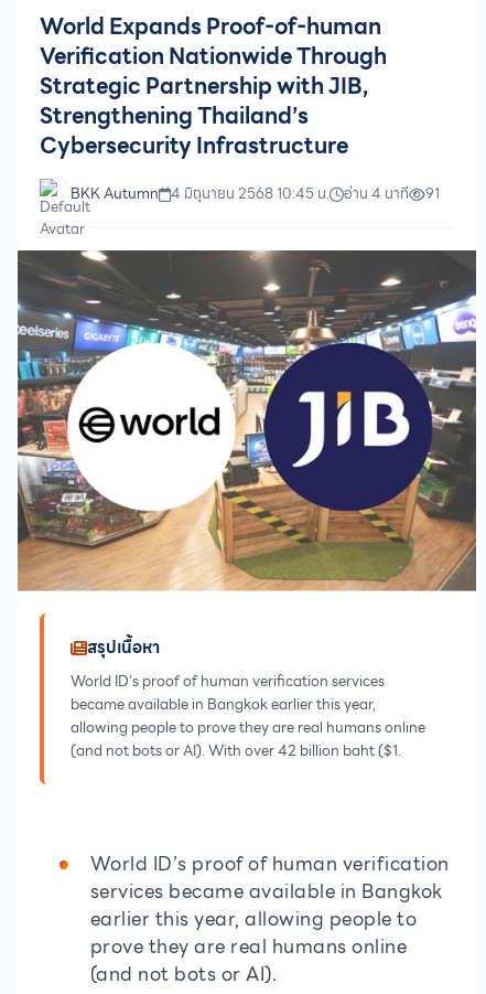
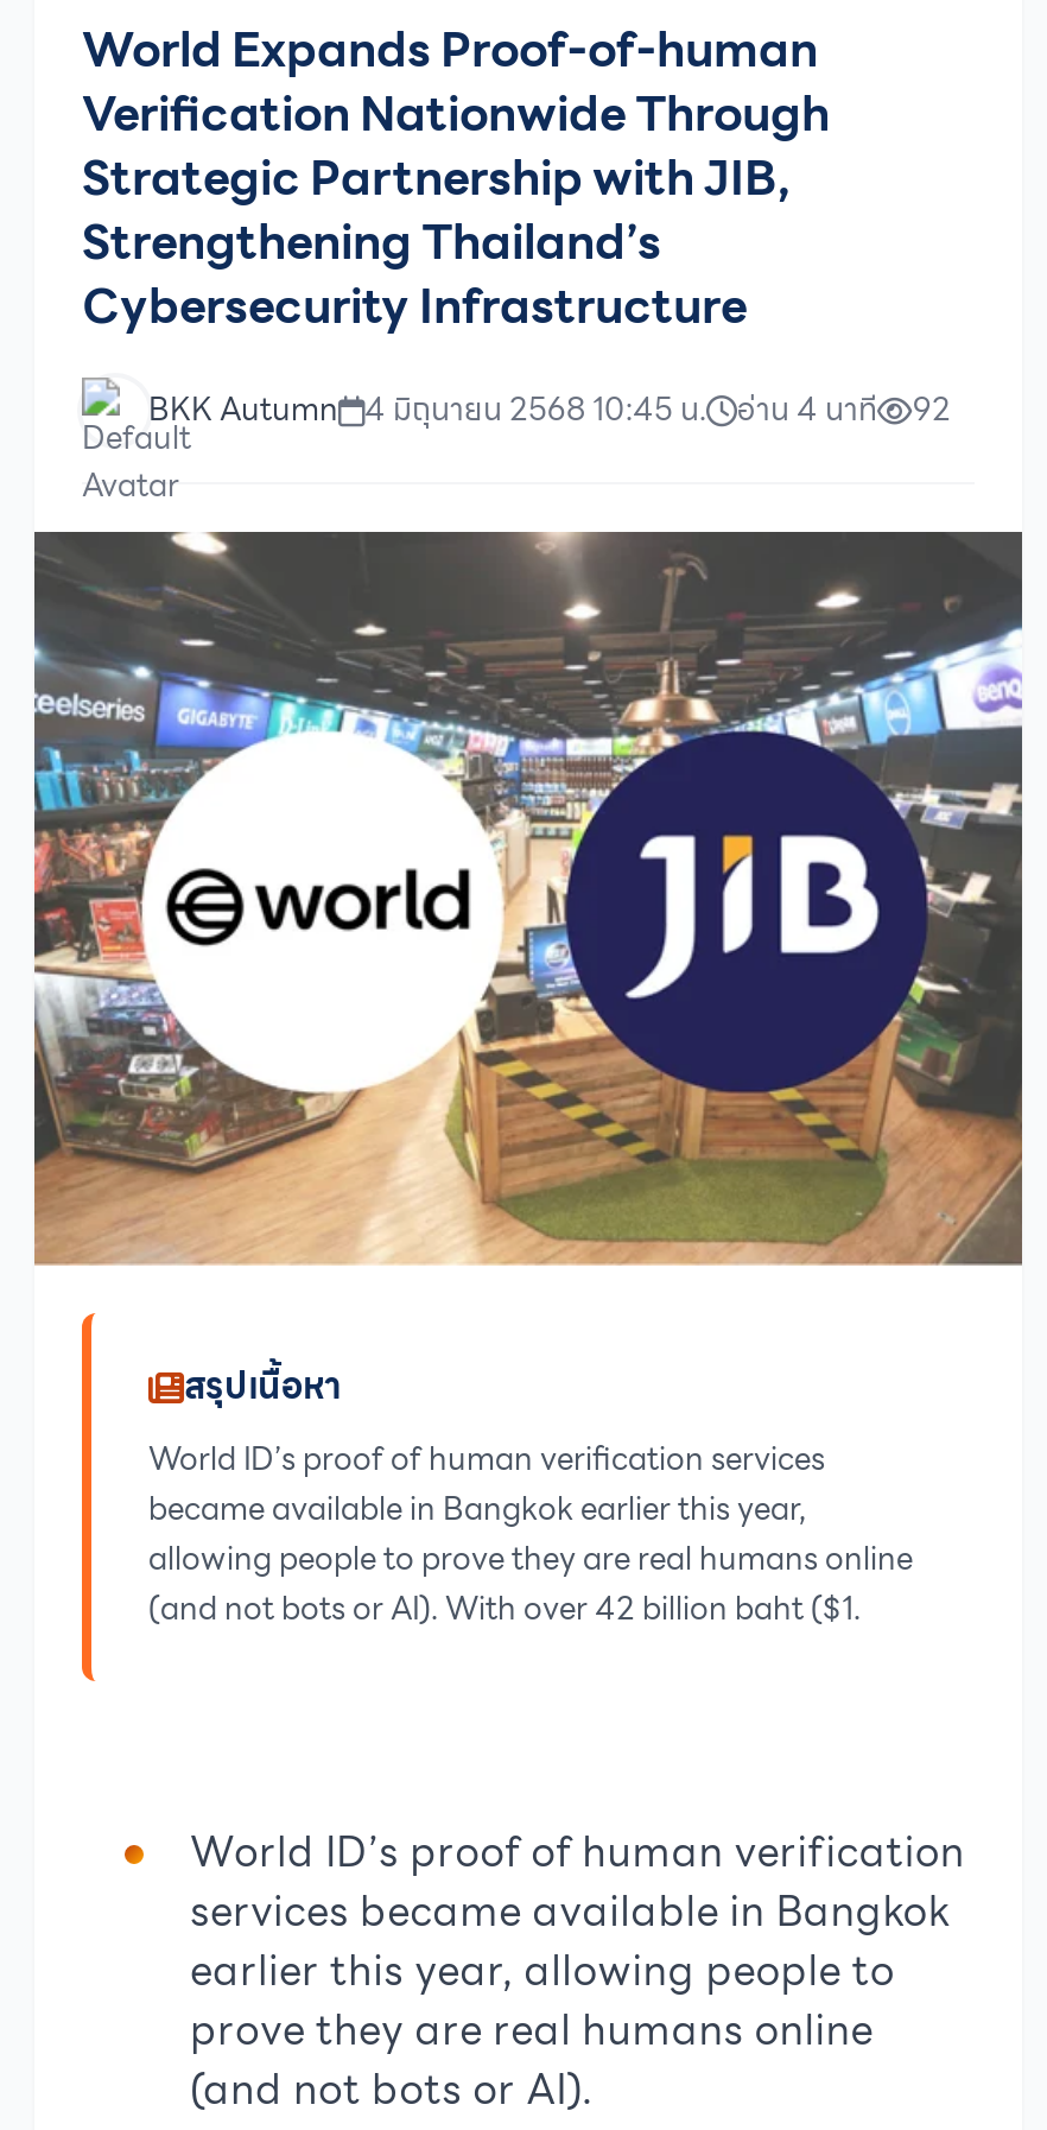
[71,182,440,206] BKK Autumn 4 มิถุนายน 2568 10:45 น. อ่าน 4 นาที 91 -> [148,386,951,435] BKK Autumn 4 มิถุนายน 2568 10:45 น. อ่าน 4 นาที 92

